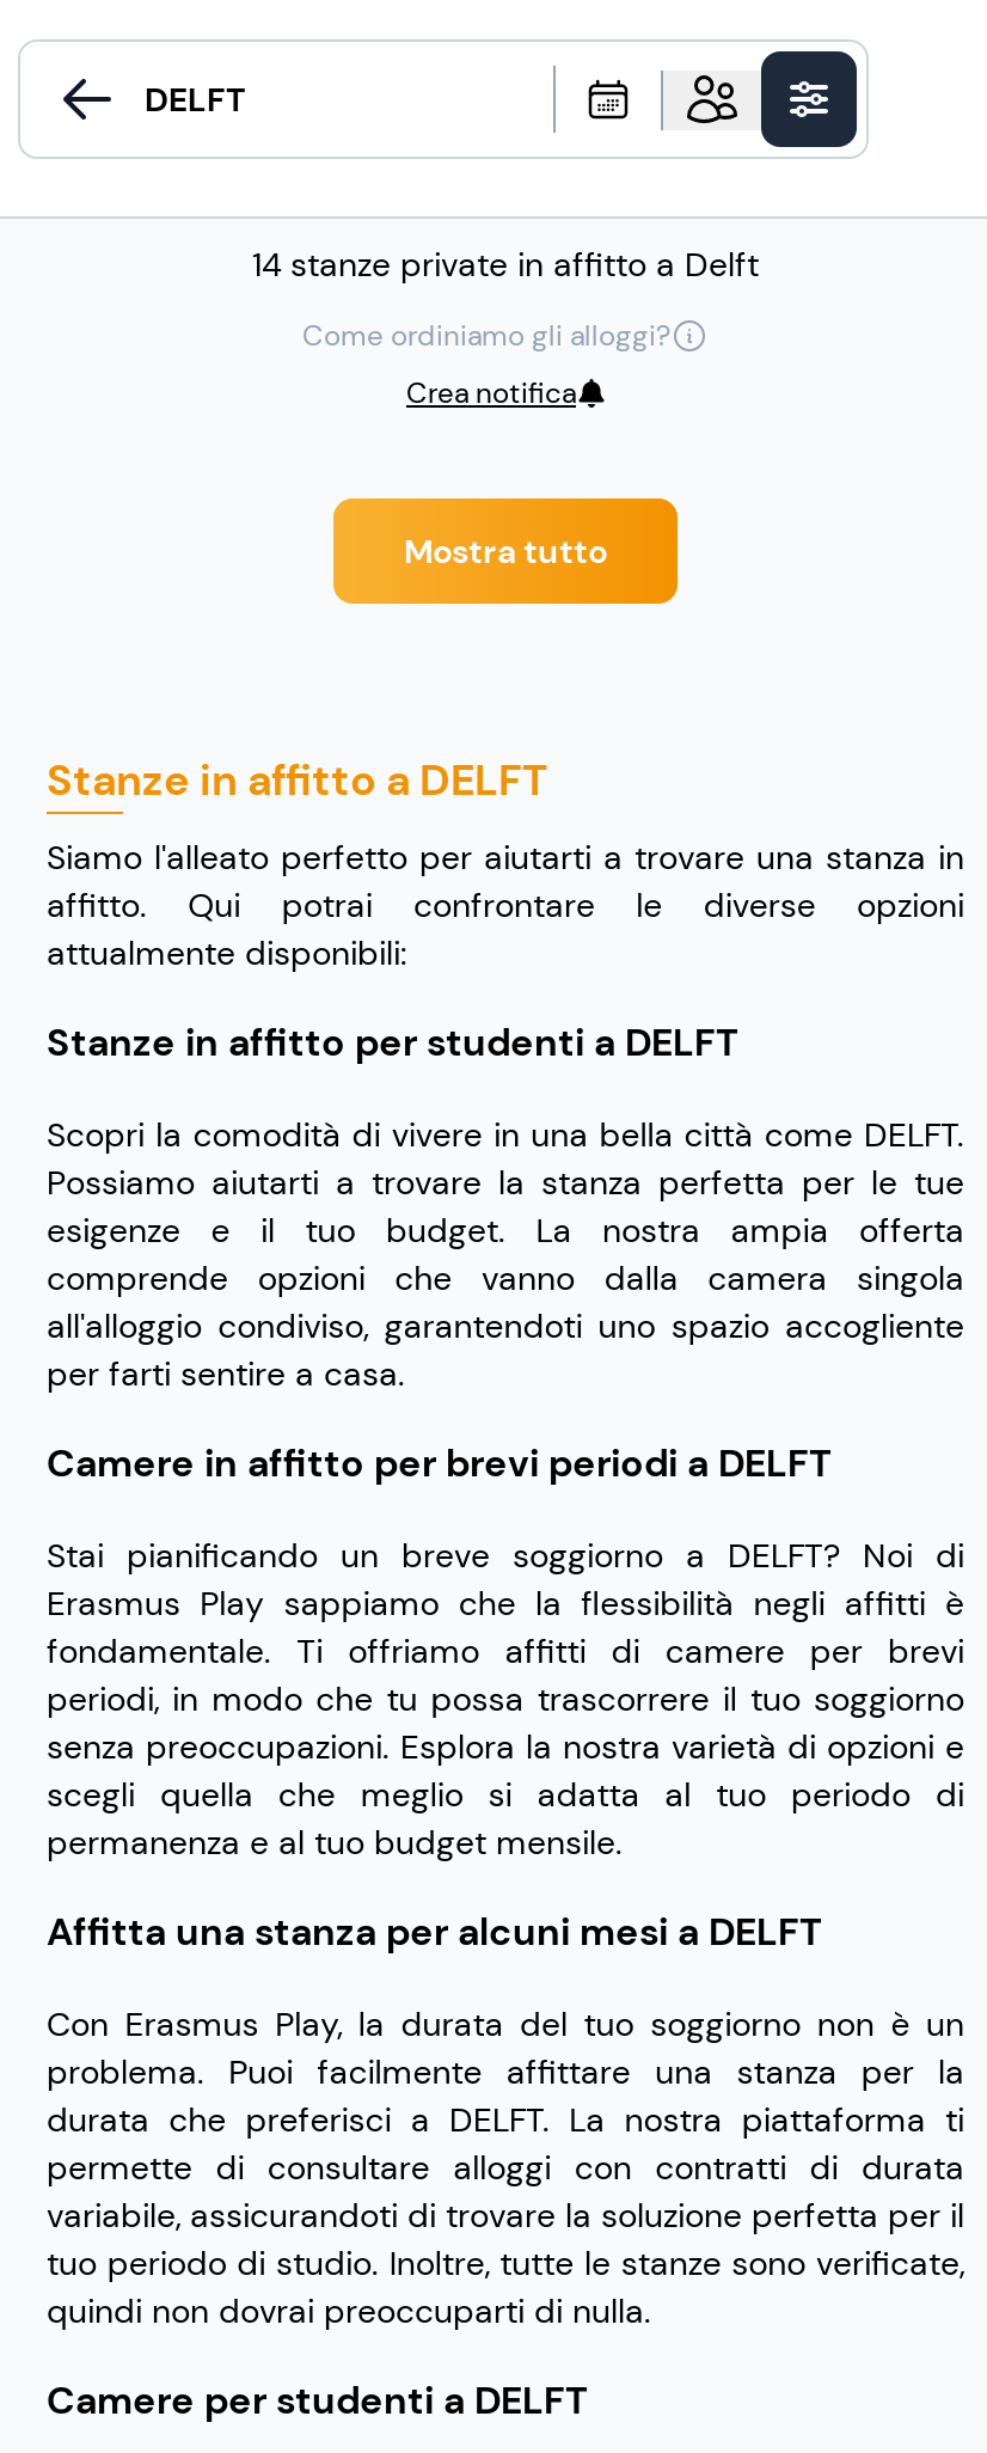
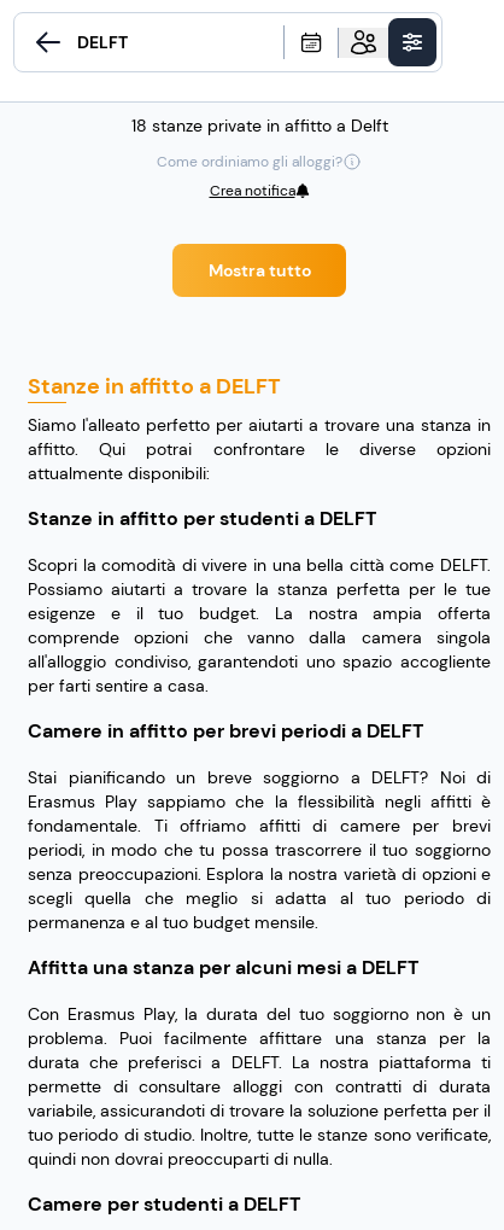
[252,243,759,286] 14 stanze private in affitto a Delft -> [131,115,388,136] 18 stanze private in affitto a Delft

